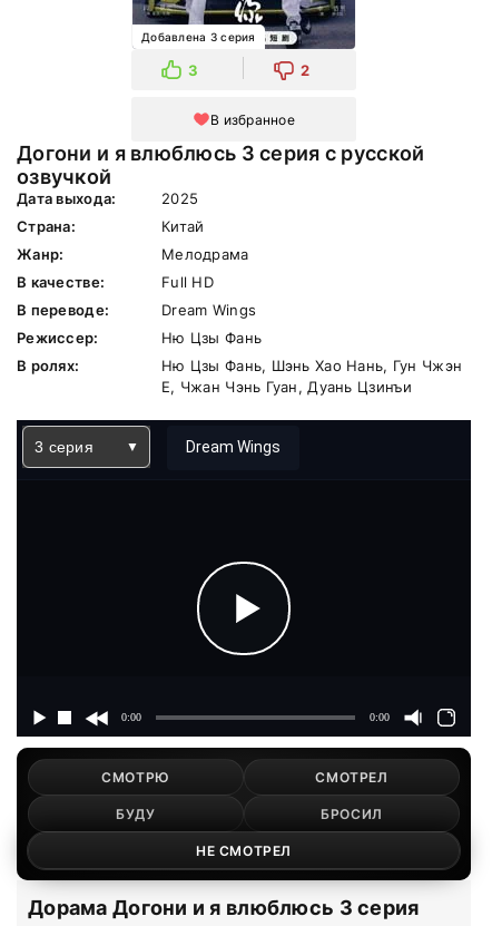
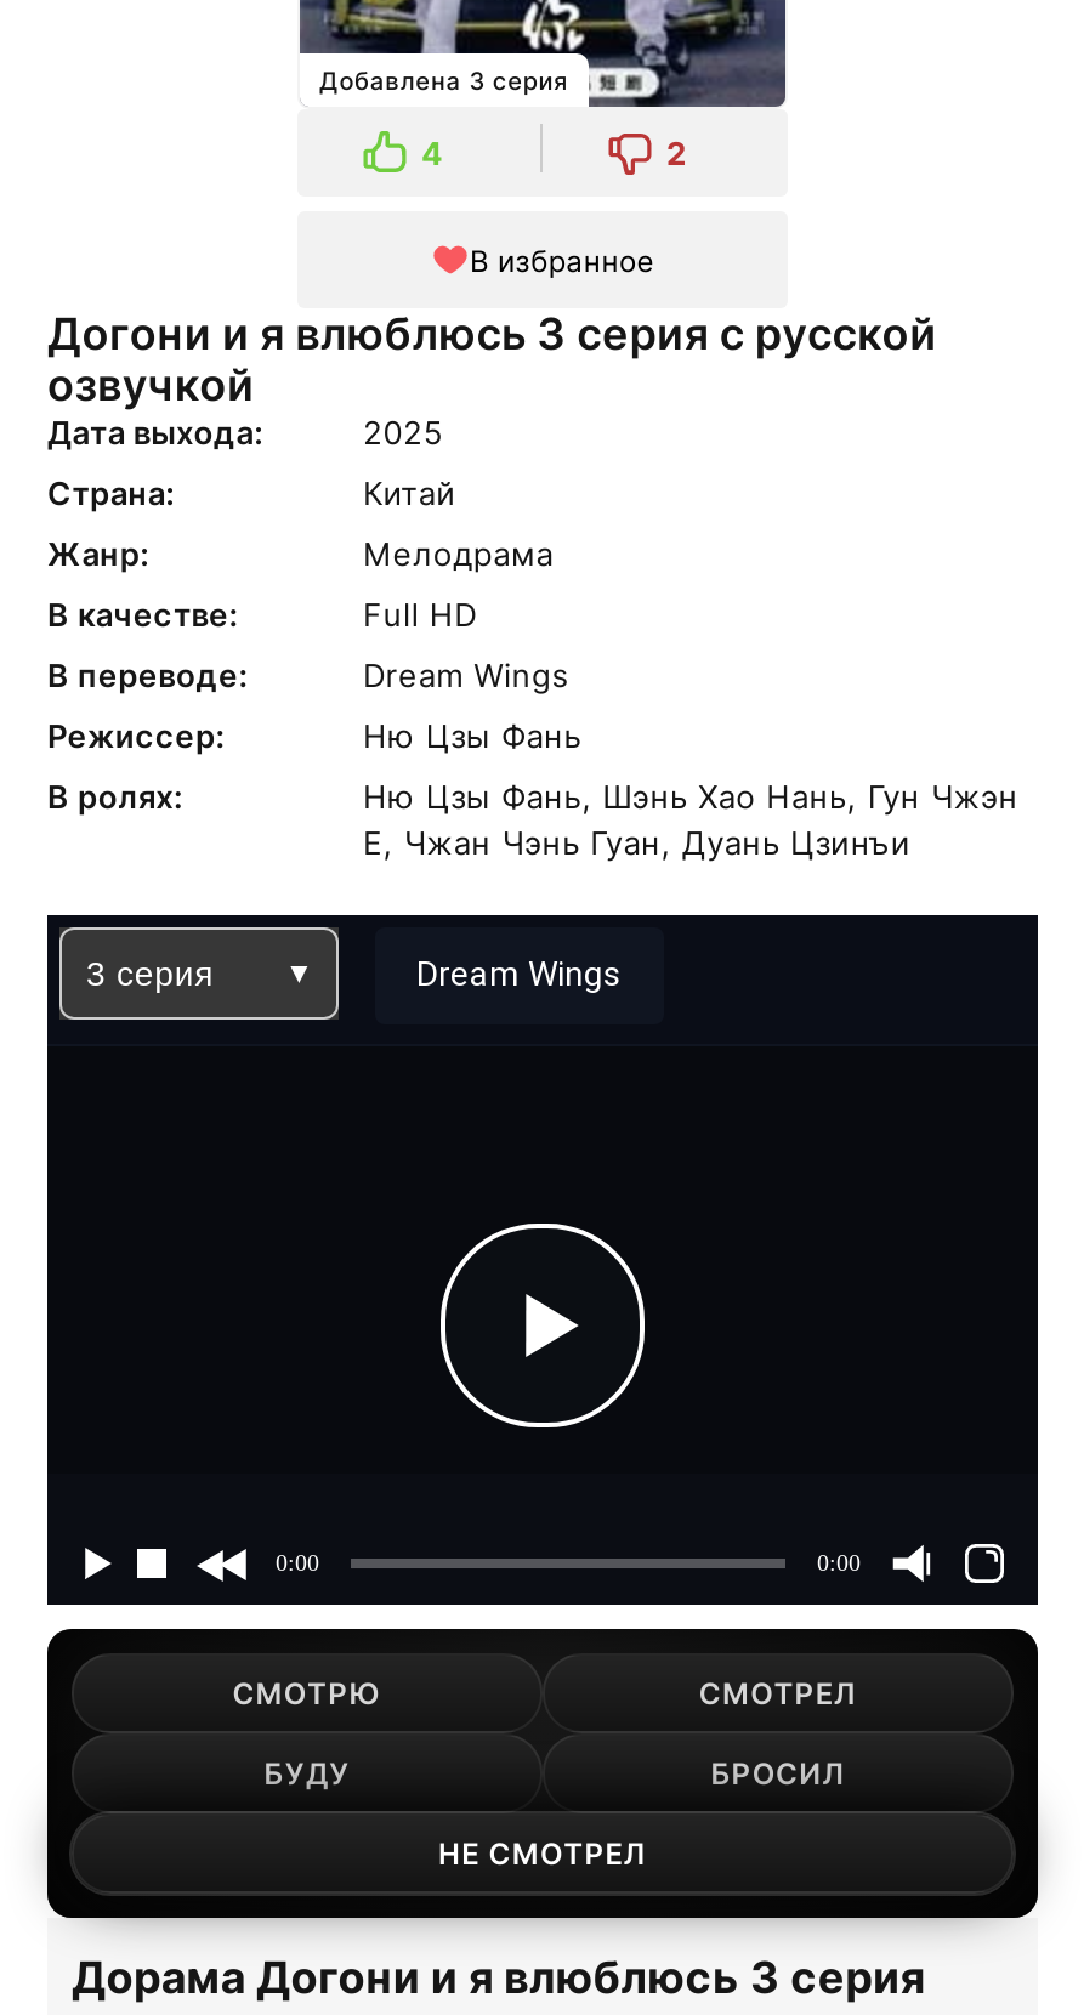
[188,61,198,79] 3 -> [421,134,444,172] 4

